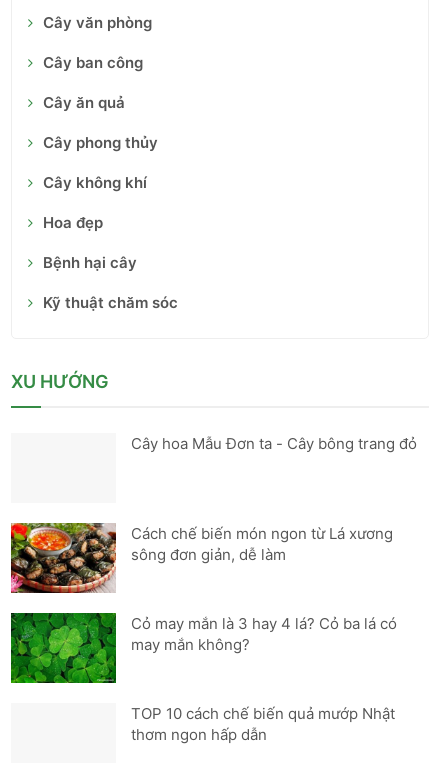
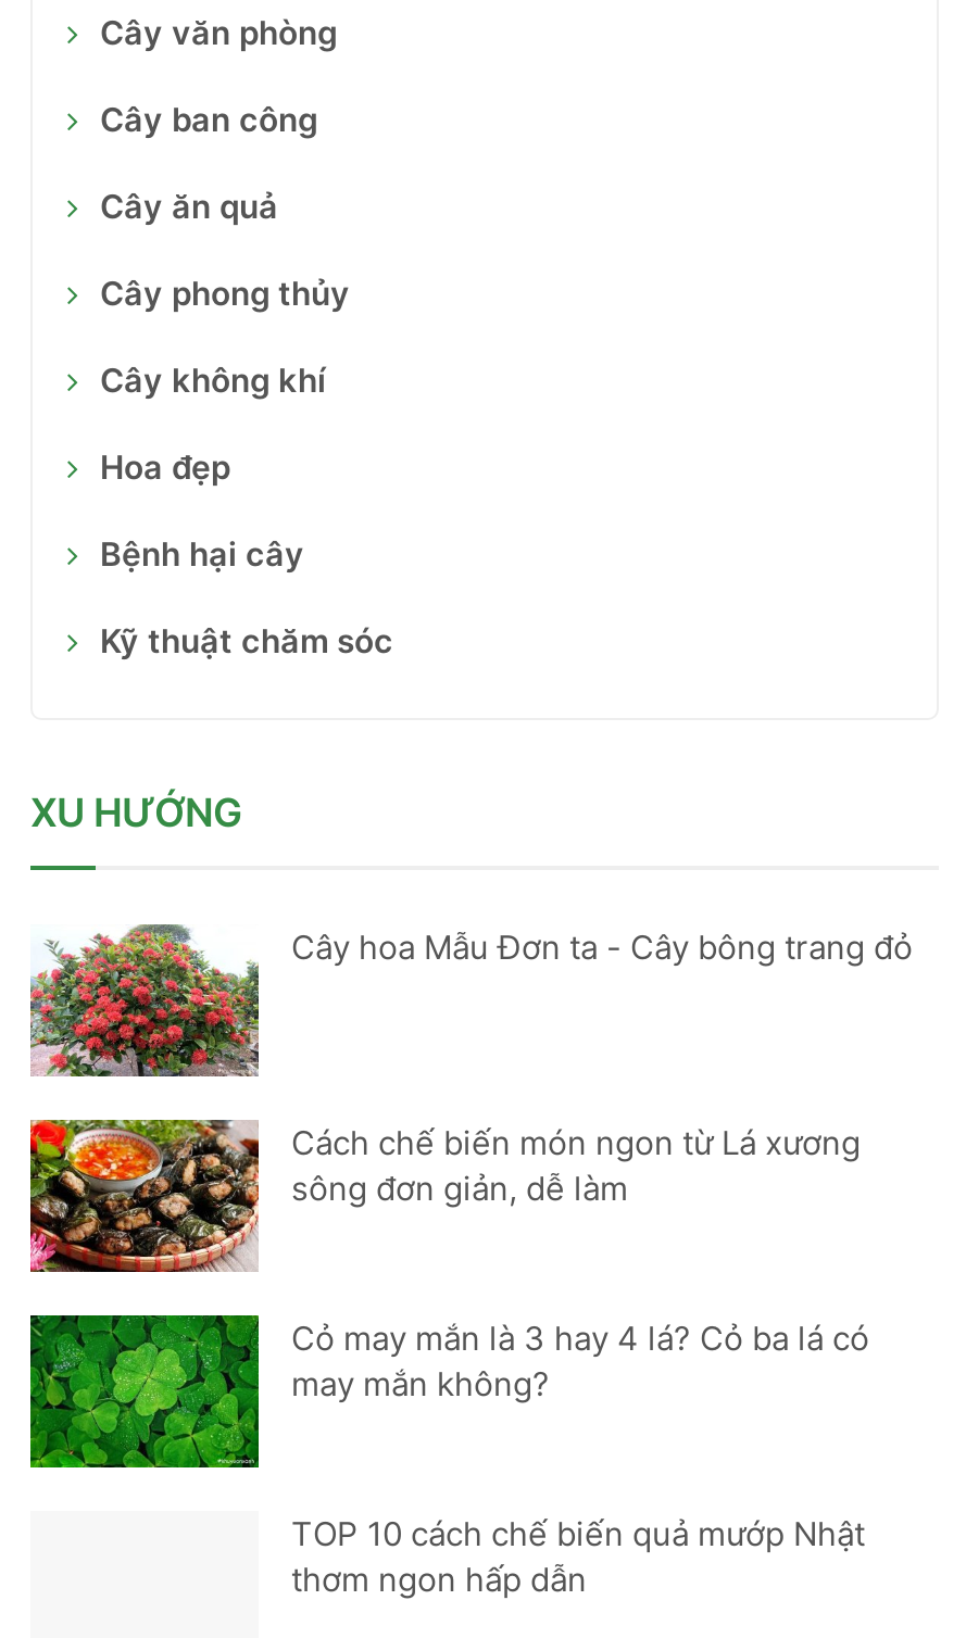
none -> [28,922,261,1079] [image]

